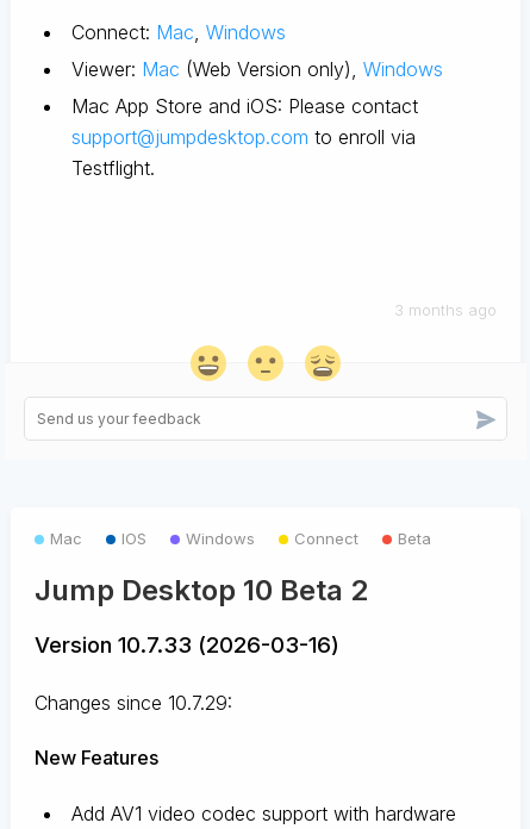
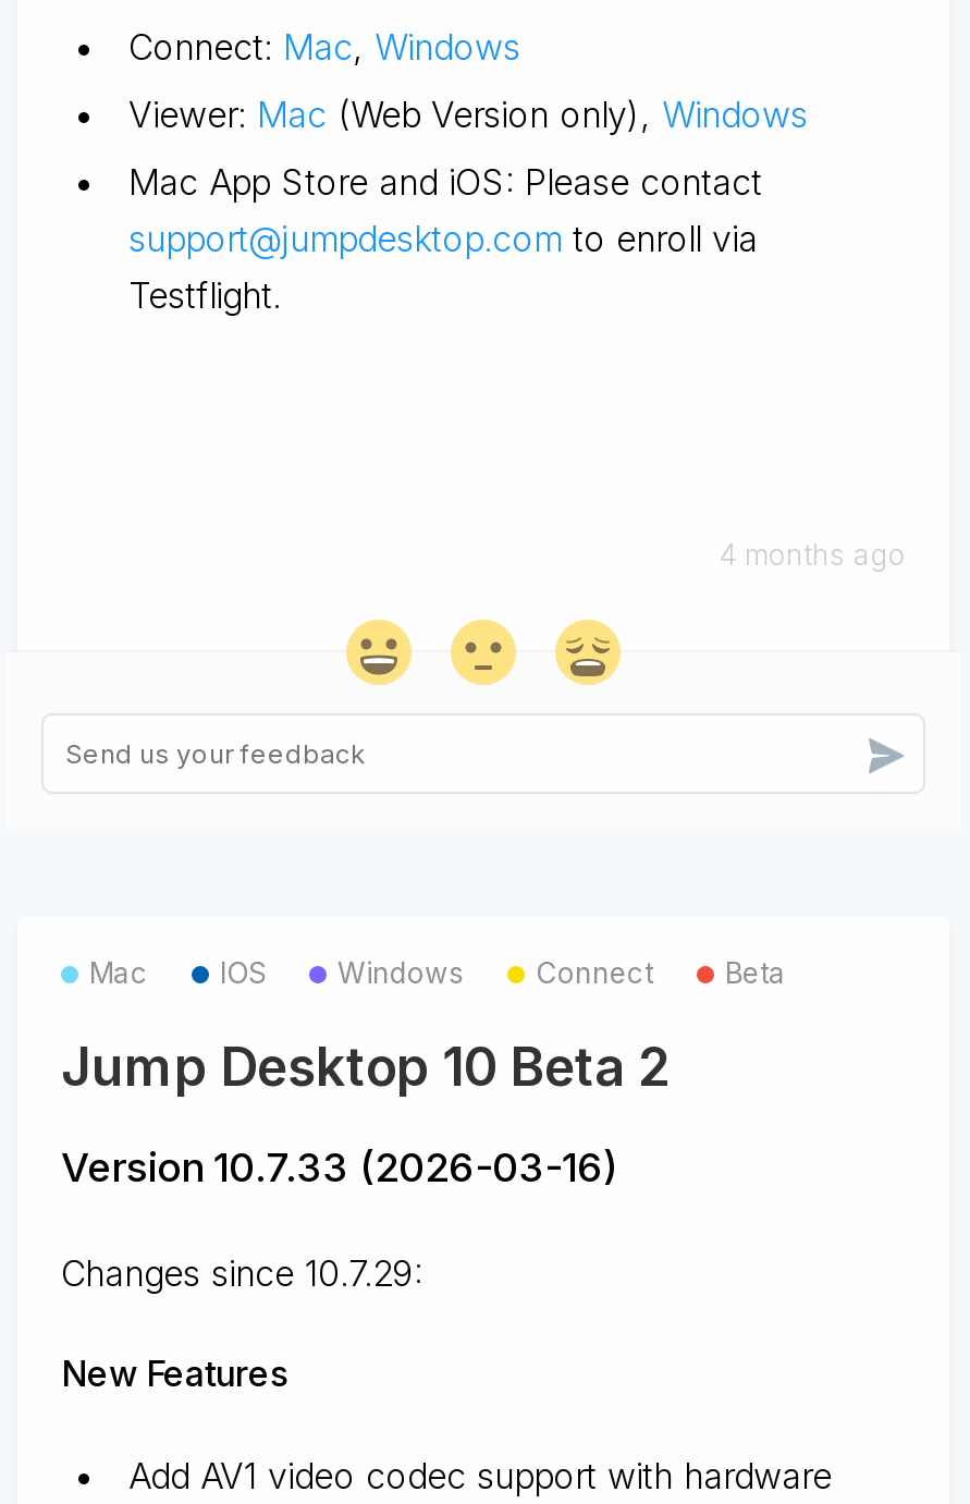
[394,300,497,319] 3 months ago -> [719,537,906,572] 4 months ago

